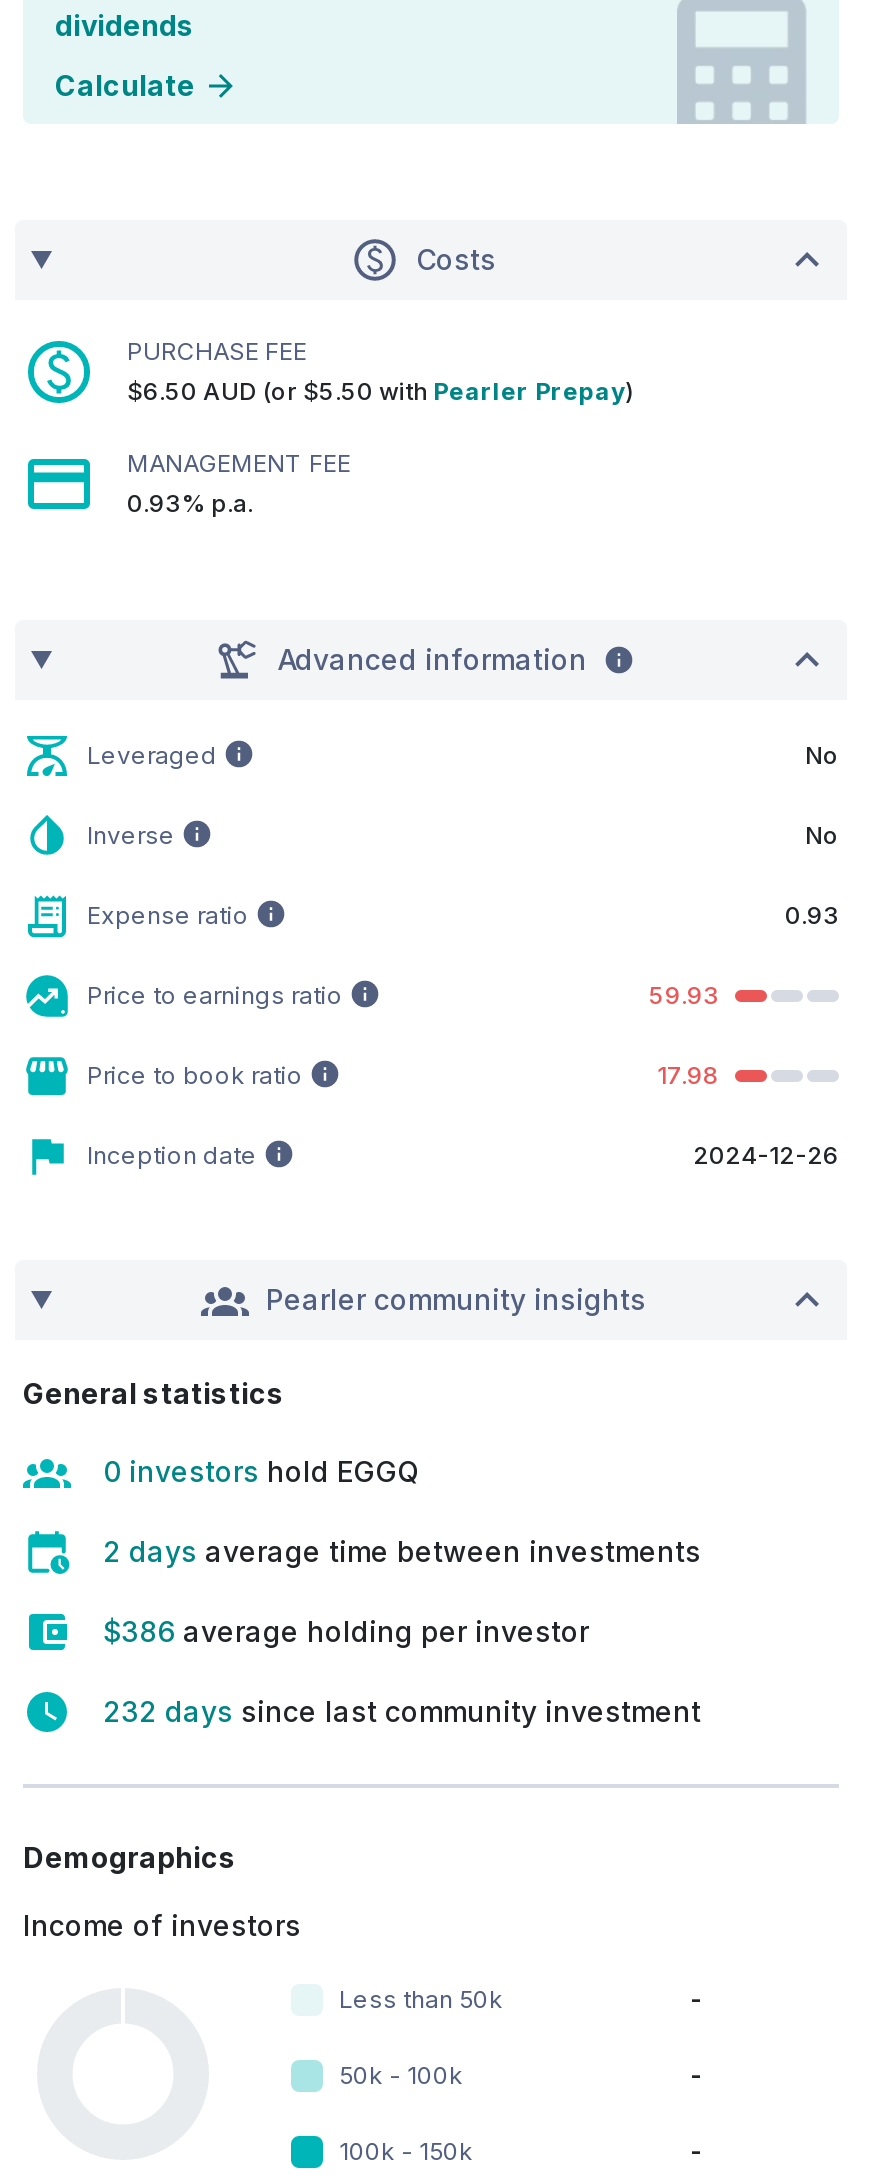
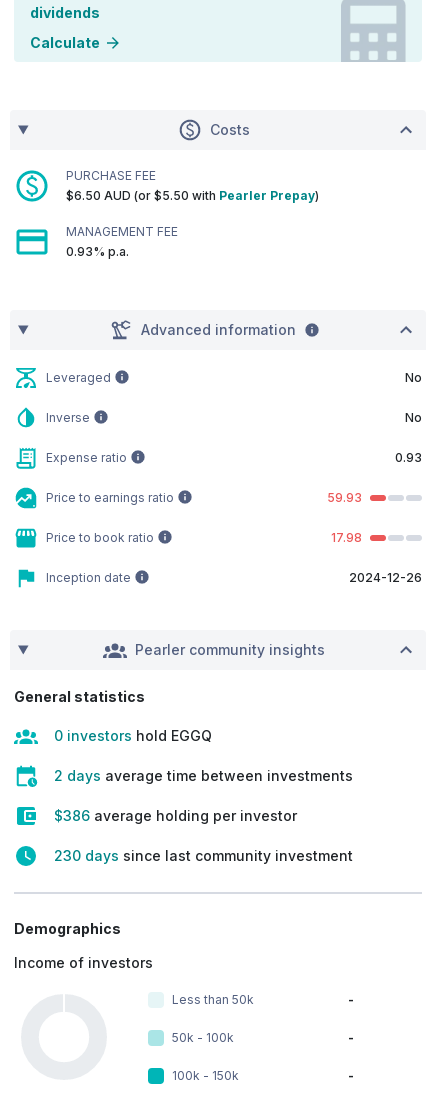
[103,1694,701,1728] 232 days since last community investment -> [54,847,353,864] 230 days since last community investment

